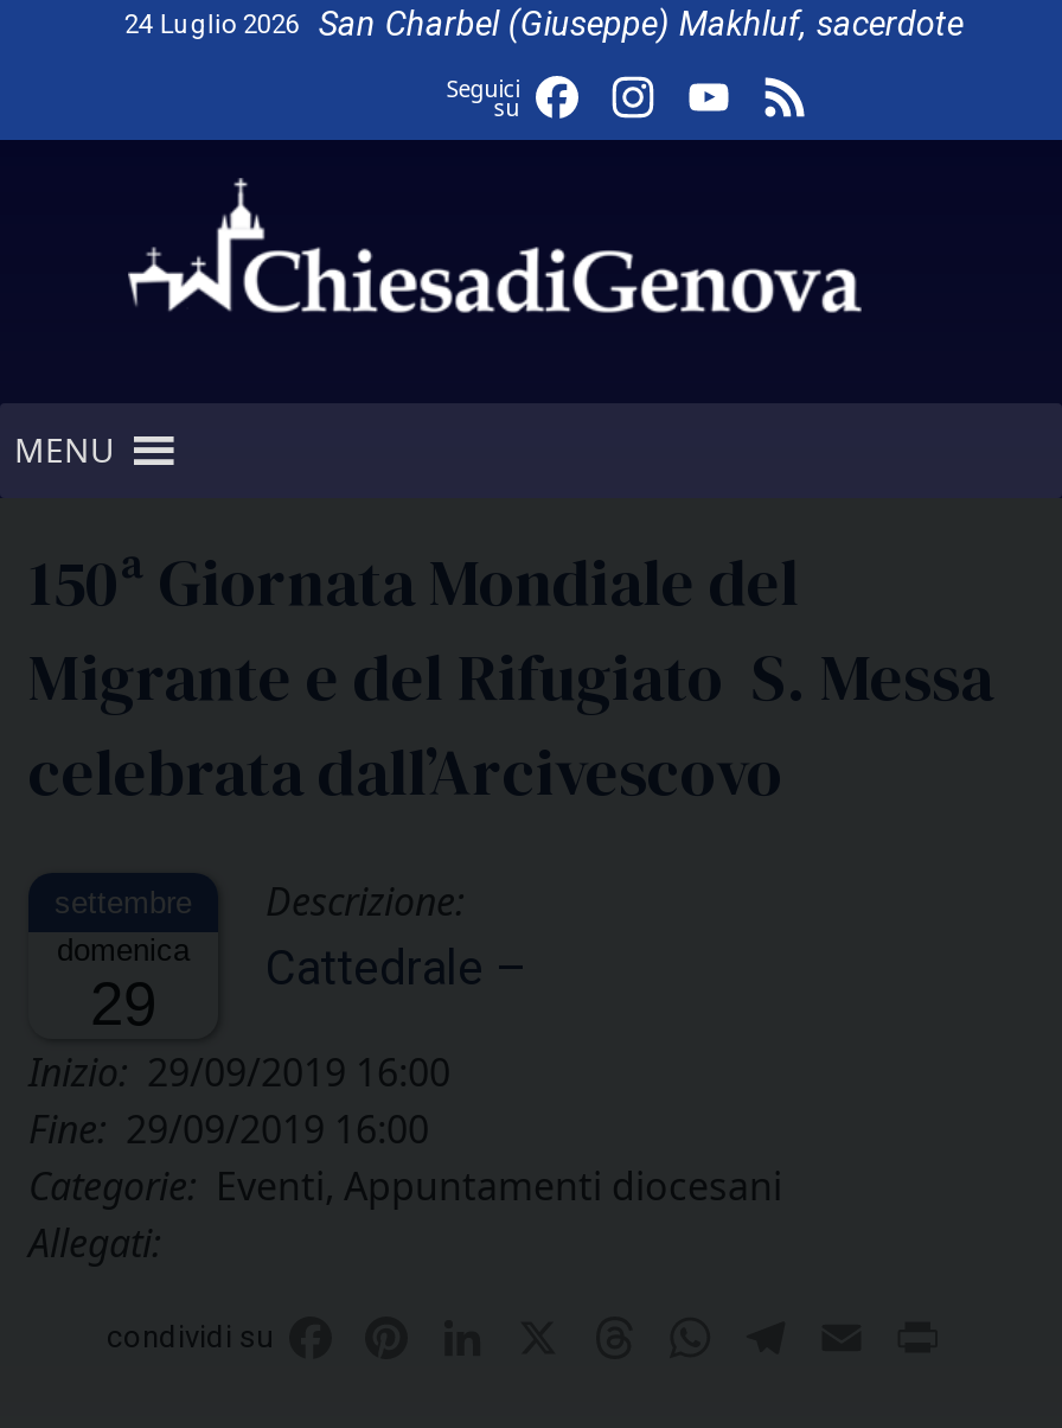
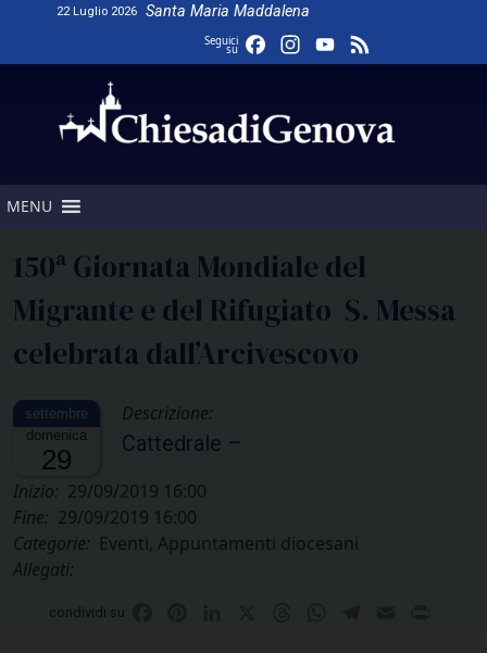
[124,5,963,45] 24 Luglio 2026 | San Charbel (Giuseppe) Makhluf, sacerdote -> [57,2,310,21] 22 Luglio 2026 | Santa Maria Maddalena

